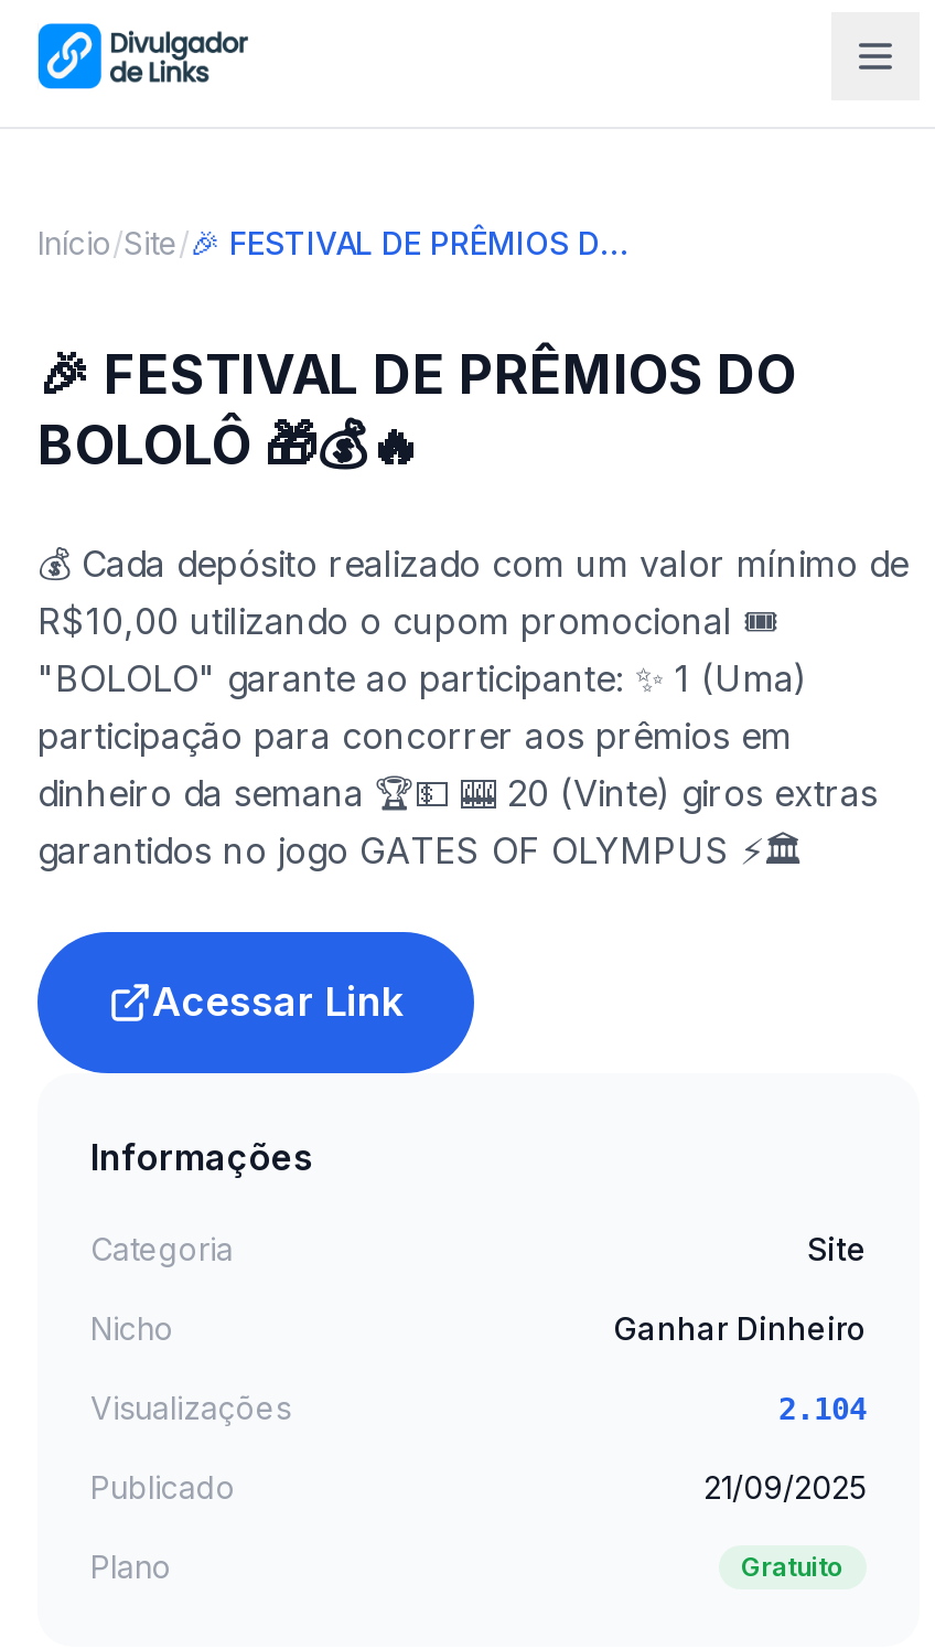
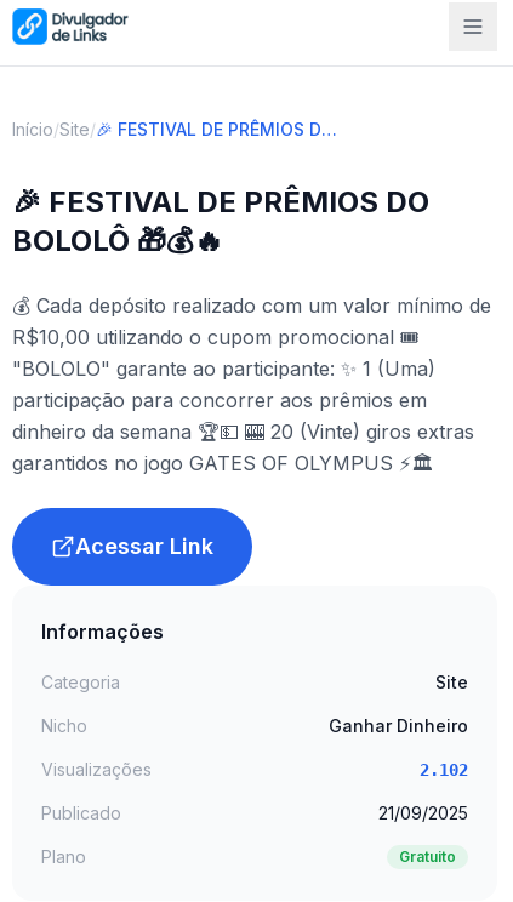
[778,1391,867,1426] 2.104 -> [420,760,468,780] 2.102

